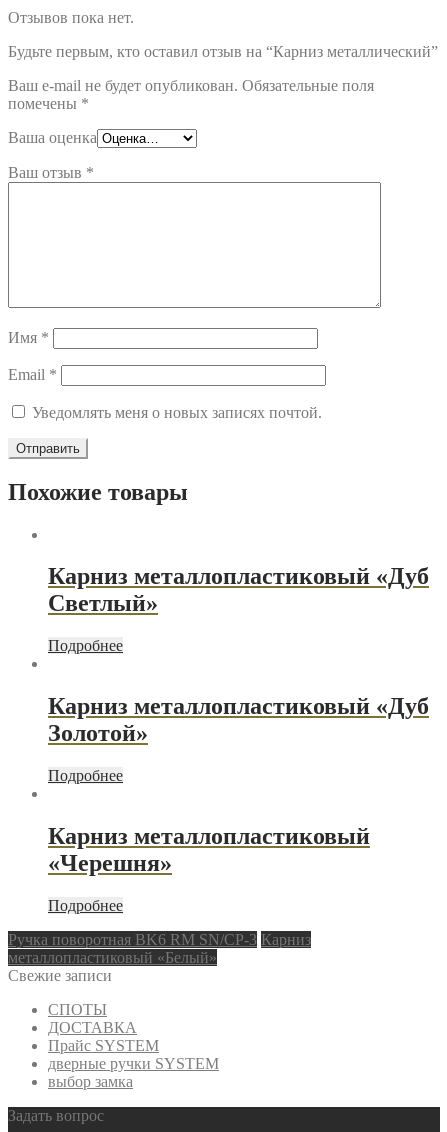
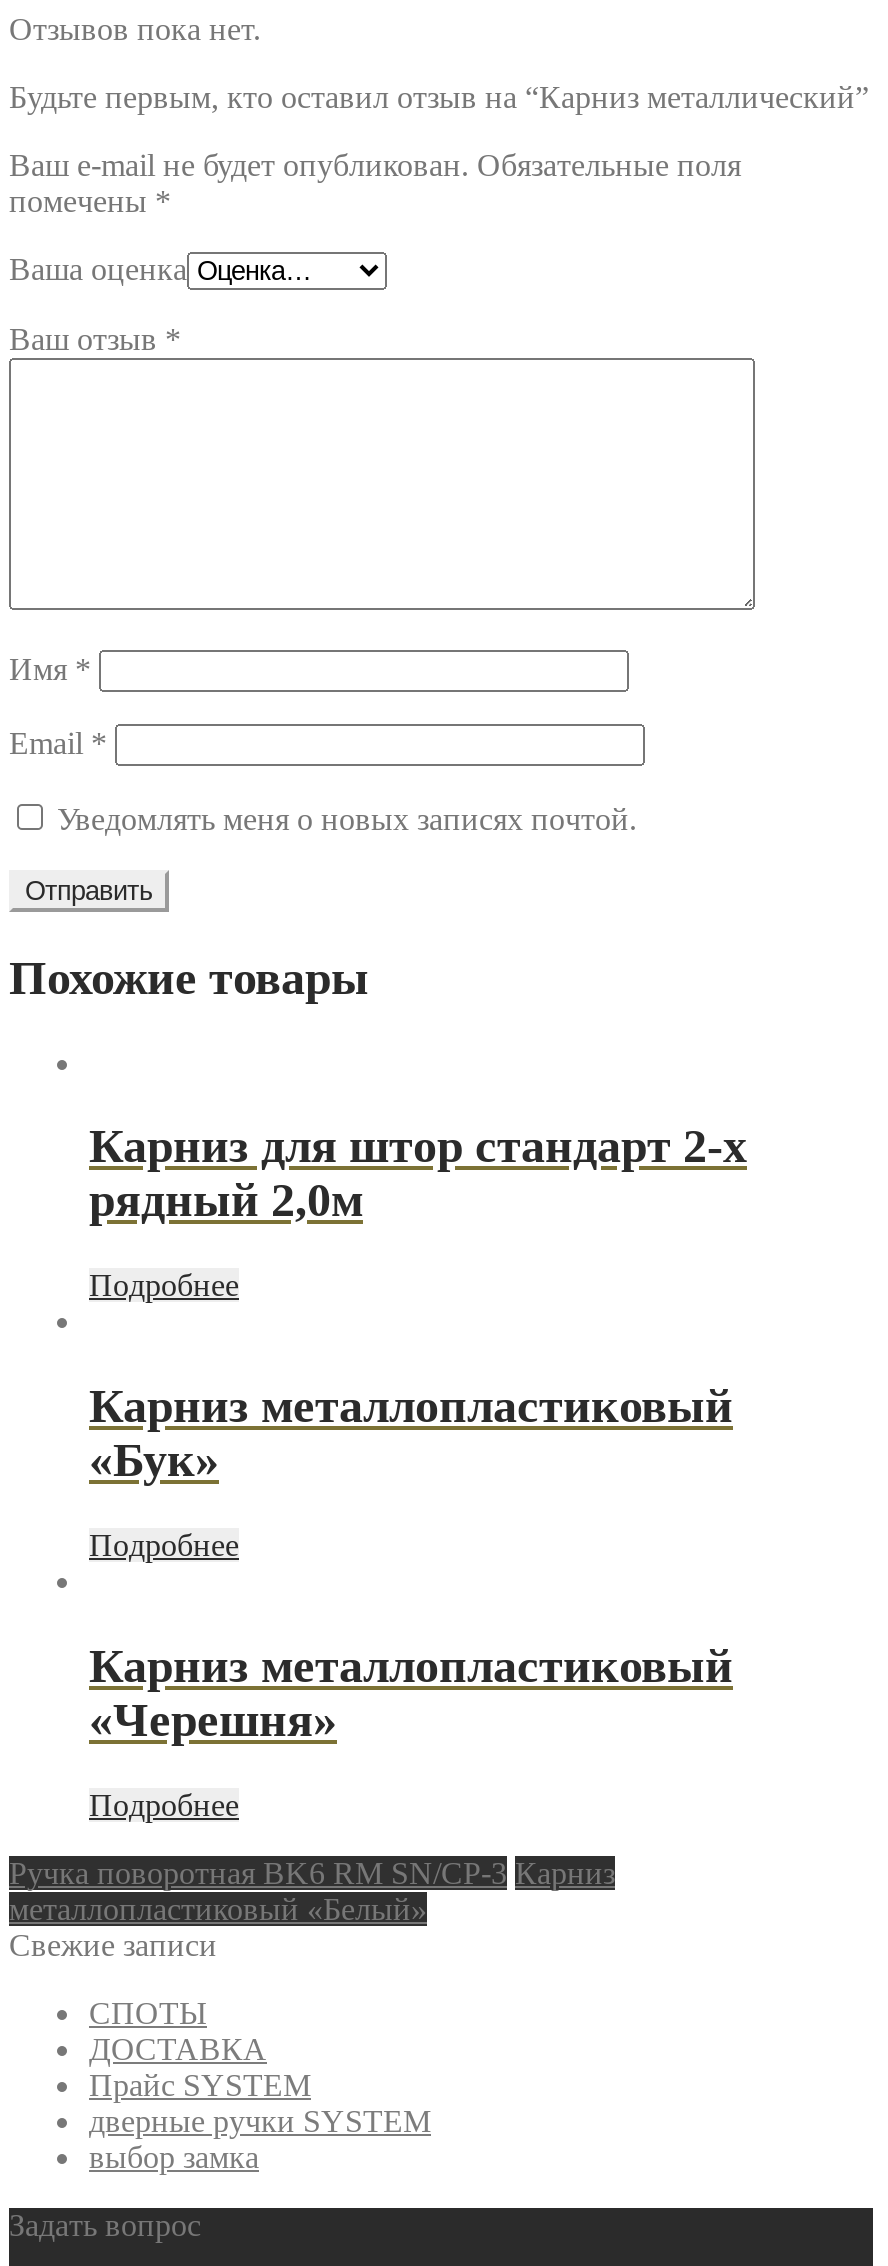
[48,563,429,616] Карниз металлопластиковый «Дуб | Светлый» -> [89,1121,747,1227] Карниз для штор стандарт 2-х | рядный 2,0м
[48,693,429,746] Карниз металлопластиковый «Дуб | Золотой» -> [89,1380,733,1486] Карниз металлопластиковый | «Бук»

